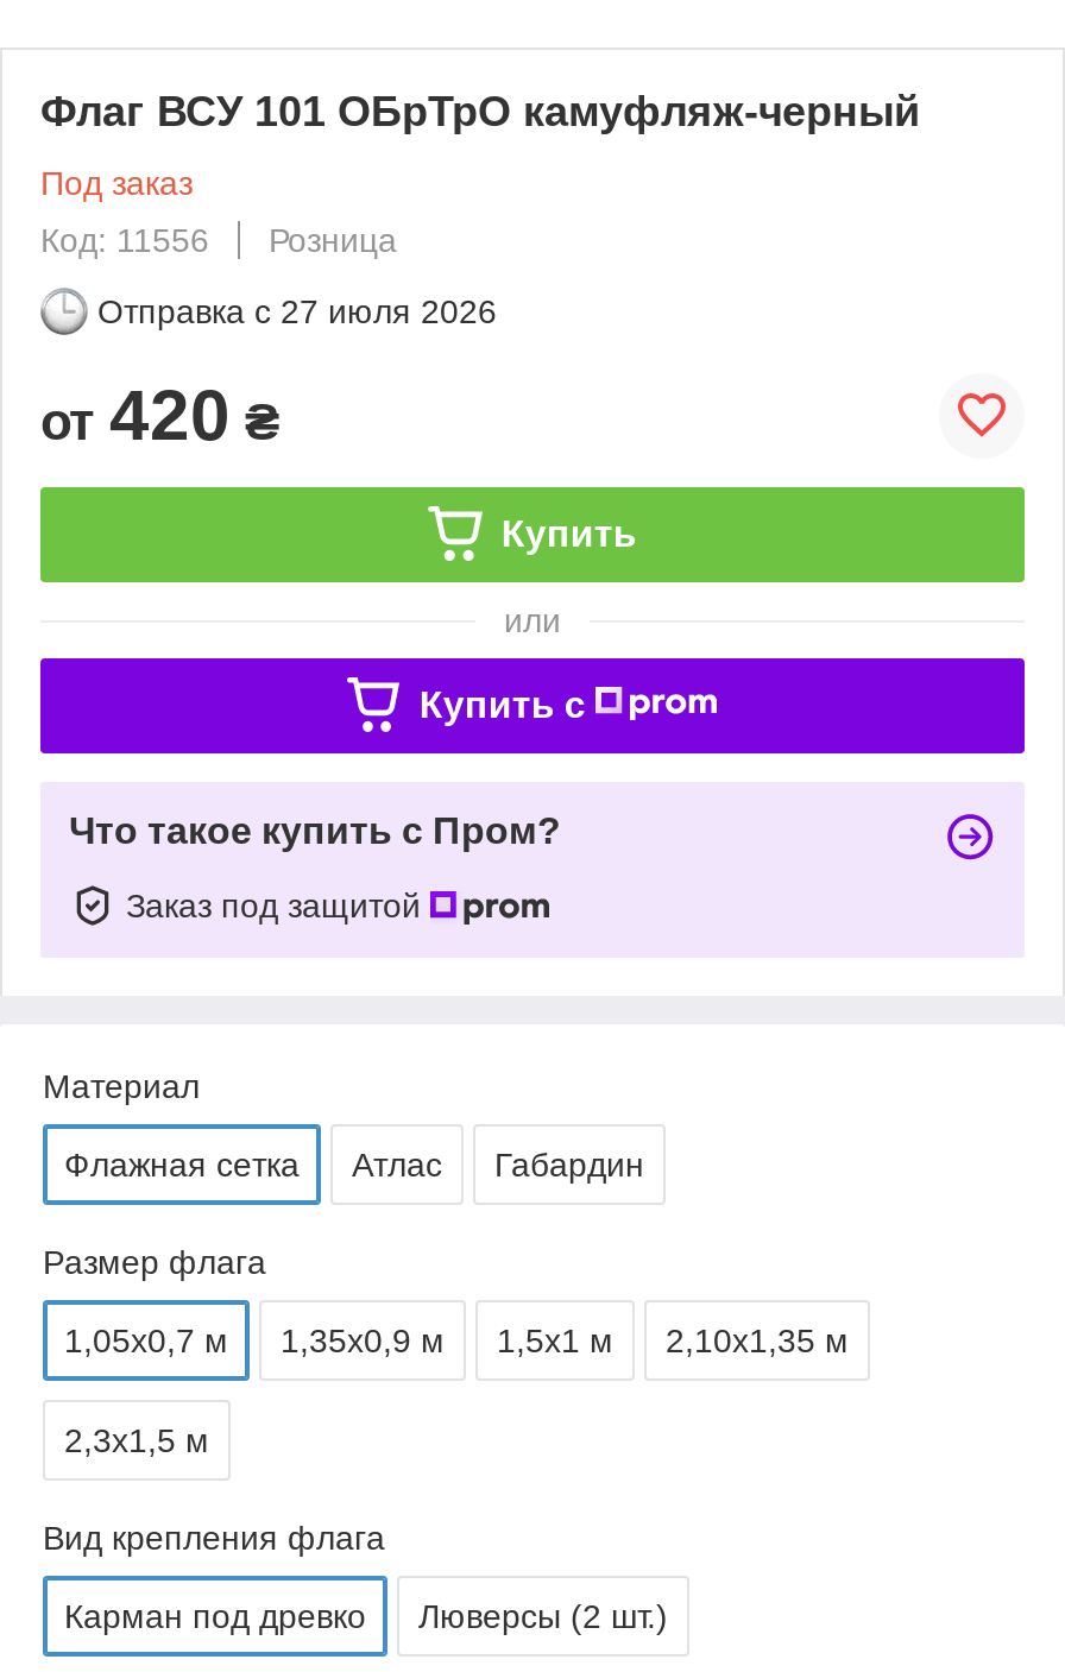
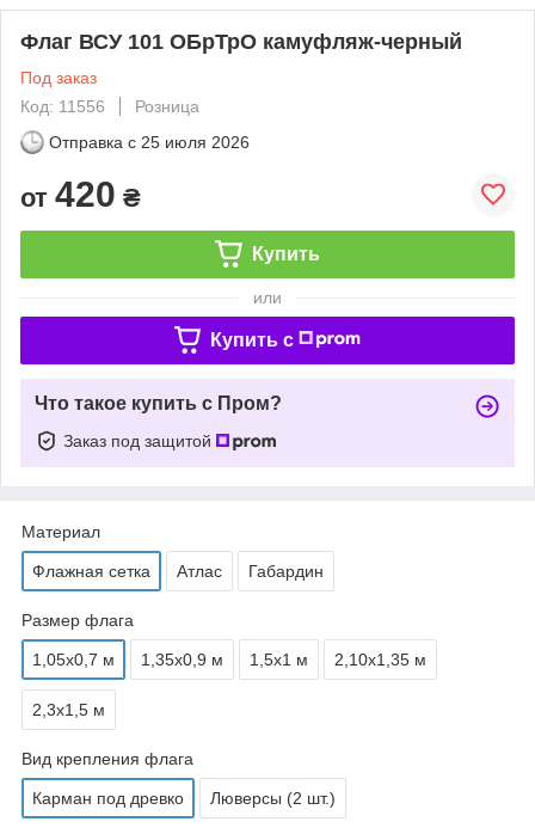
[97,292,497,330] Отправка с 27 июля 2026 -> [49,132,250,152] Отправка с 25 июля 2026

